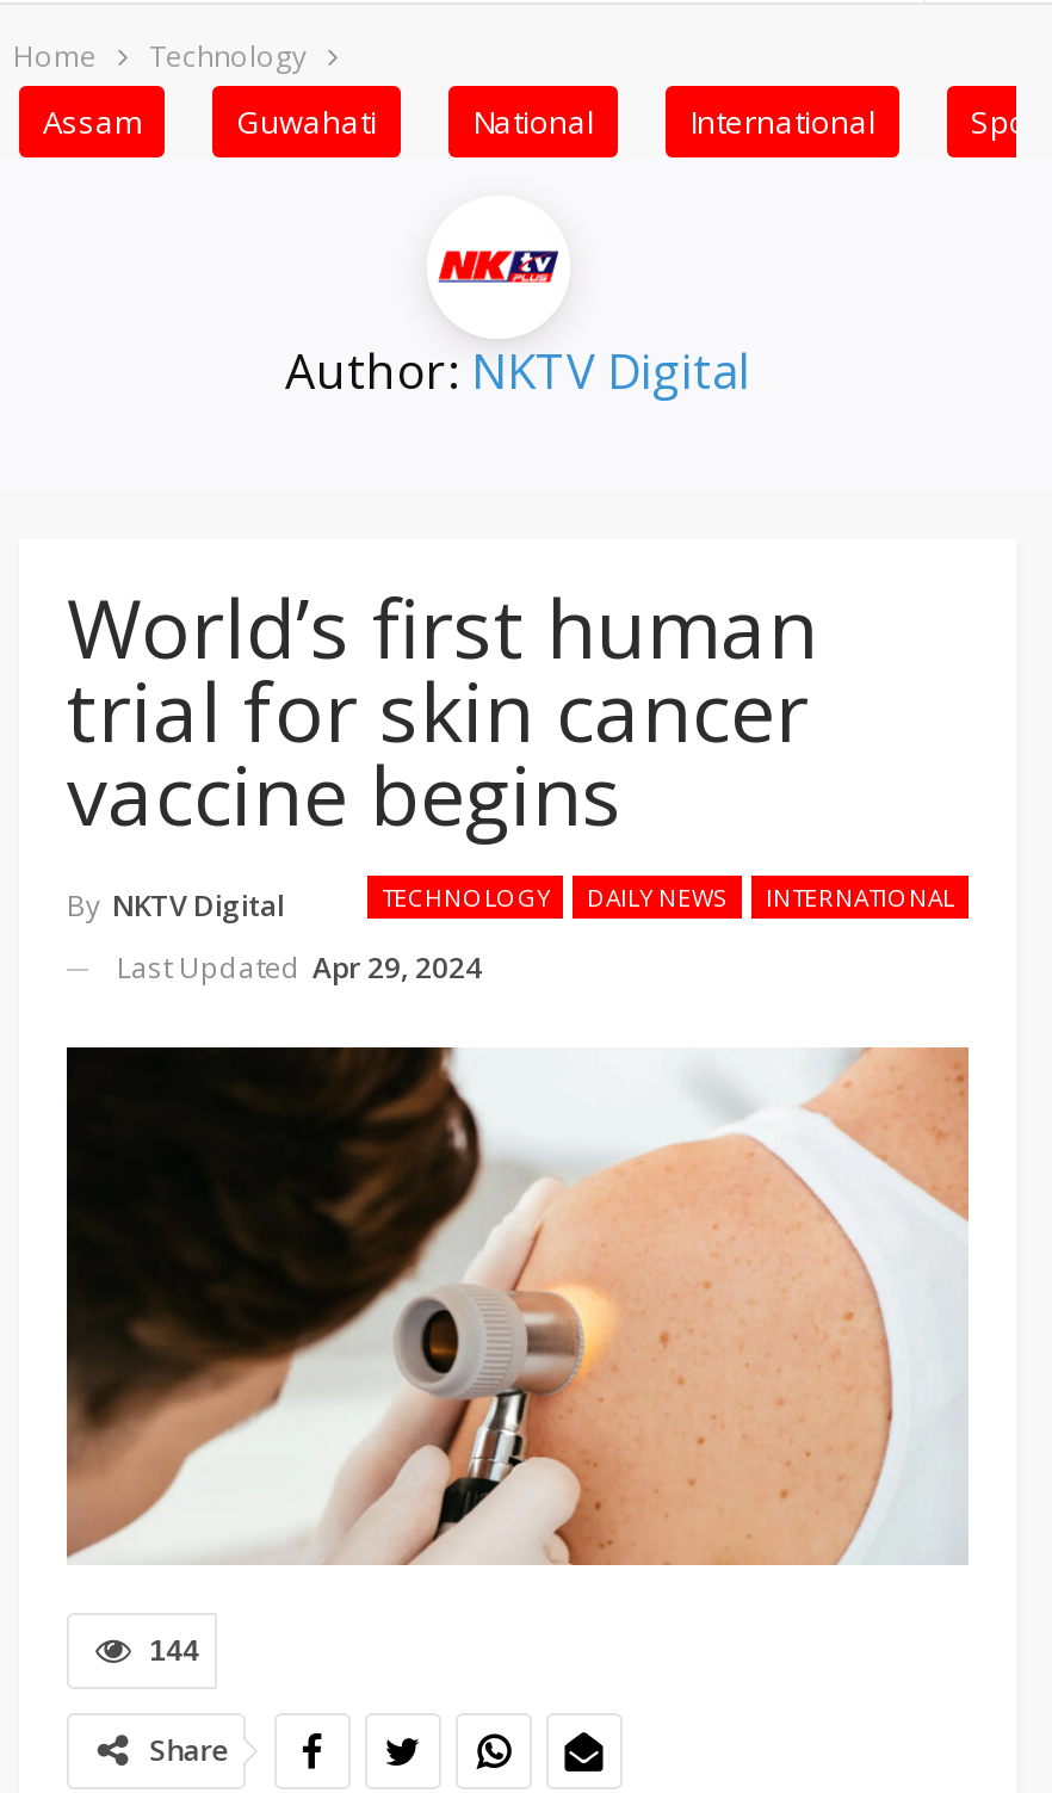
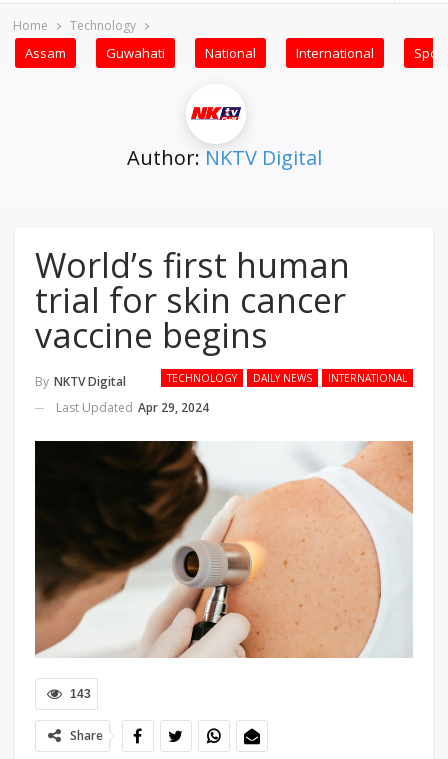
[150,1633,200,1667] 144 -> [70,686,91,700] 143

